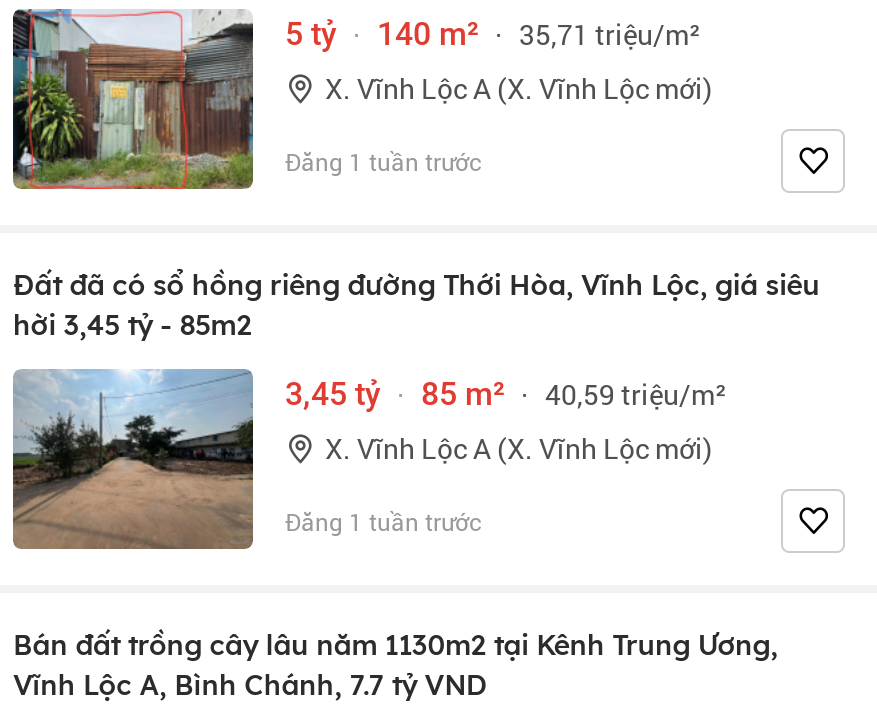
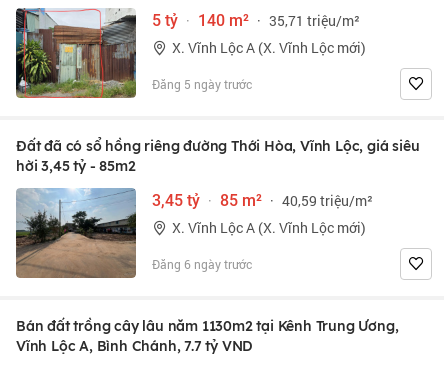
[285,146,481,178] Đăng 1 tuần trước -> [152,76,252,92] Đăng 5 ngày trước
[285,506,481,538] Đăng 1 tuần trước -> [152,256,252,272] Đăng 6 ngày trước

